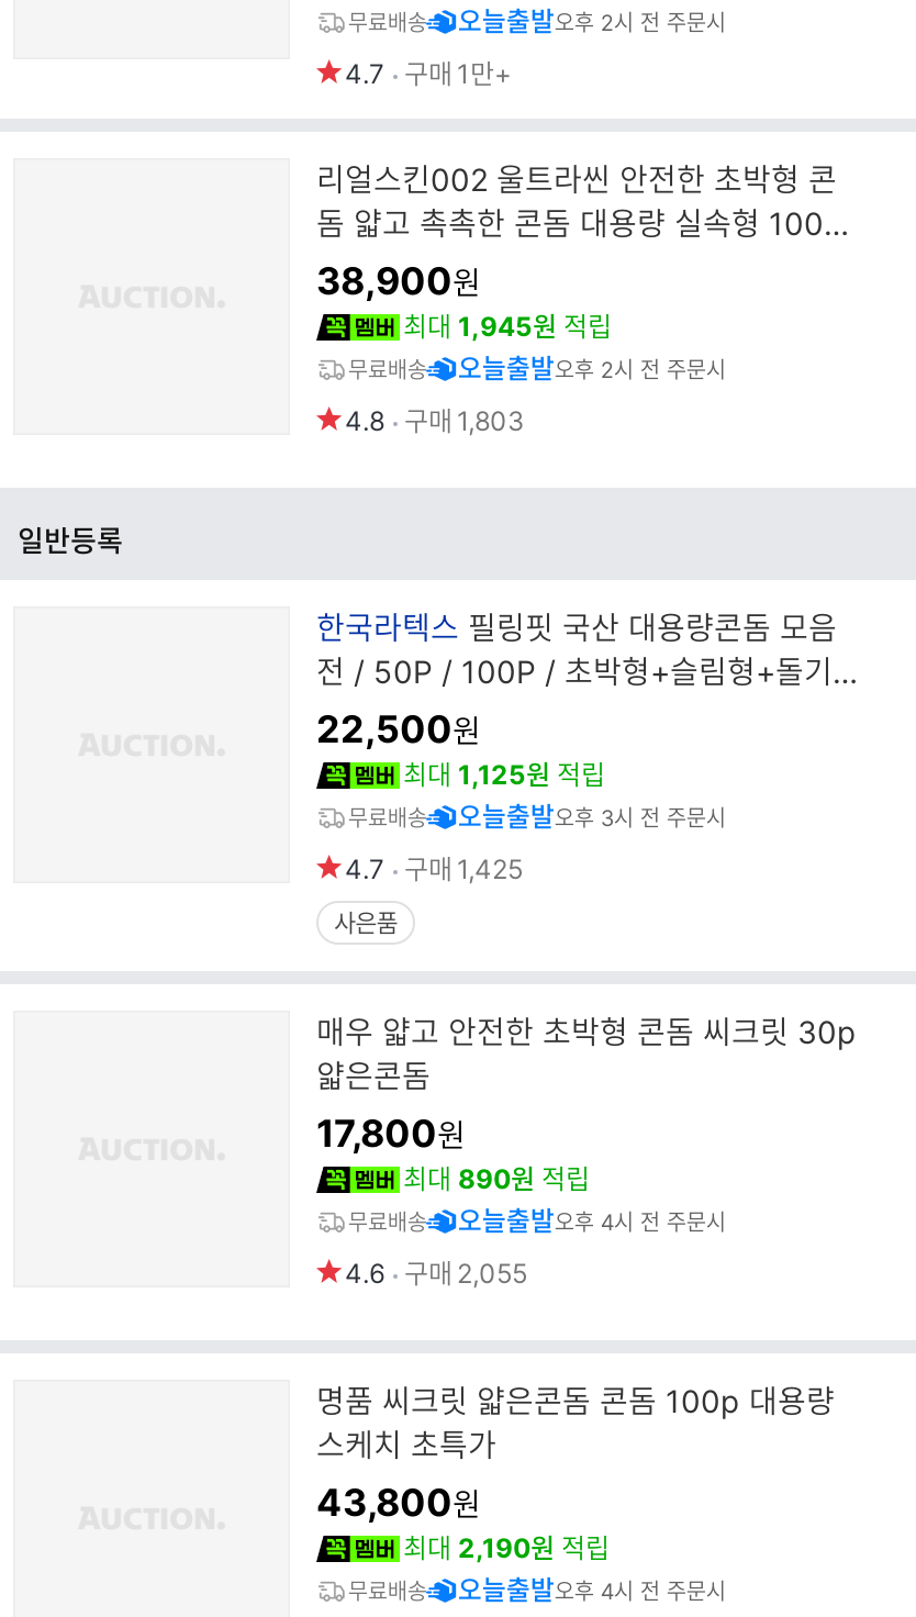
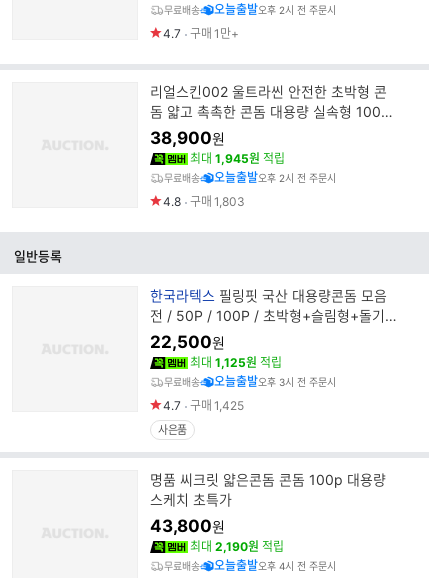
[316,1013,857,1290] 매우 얇고 안전한 초박형 콘돔 씨크릿 30p | 얇은콘돔 | 17,800원 | 최대 890원 적립 | 무료배송 | 오늘출발오후 4시 전 주문시 | 4.6 구매 2,055 -> none

